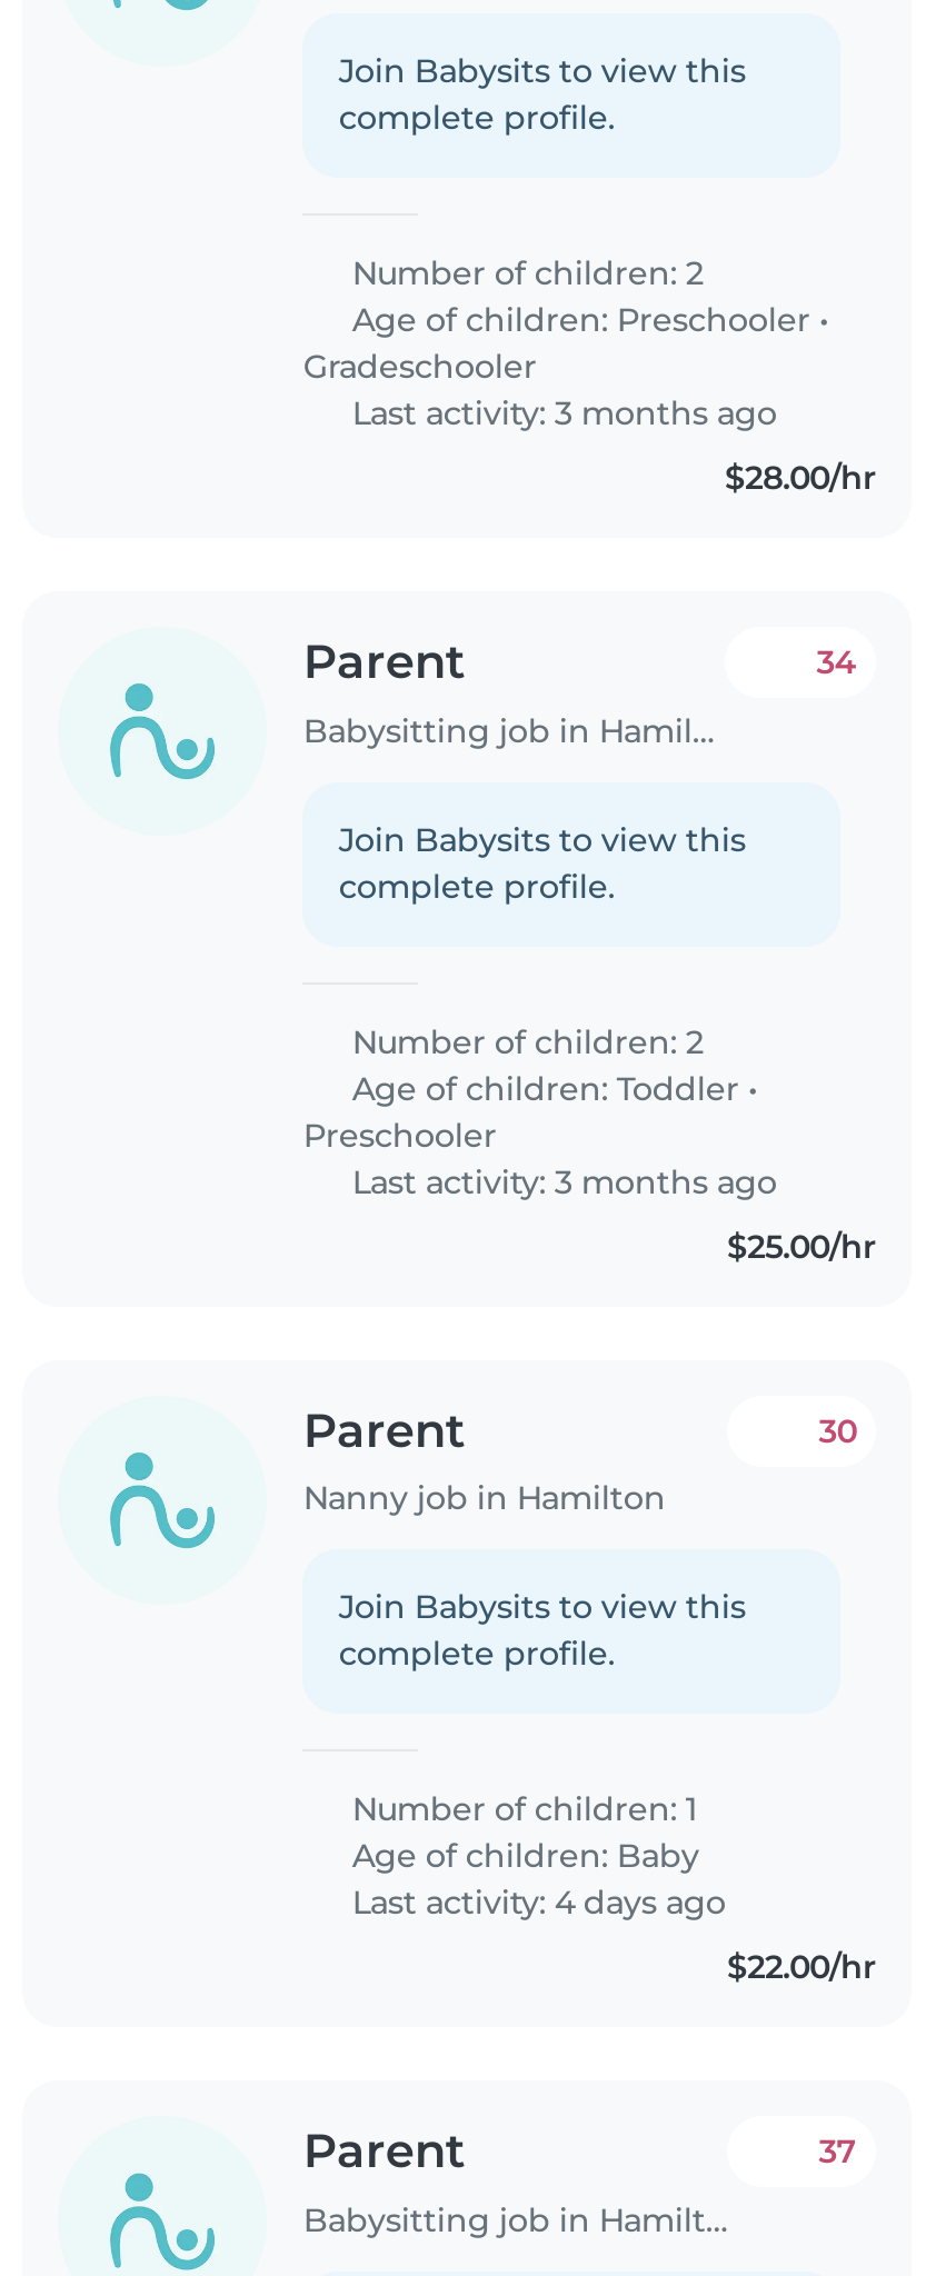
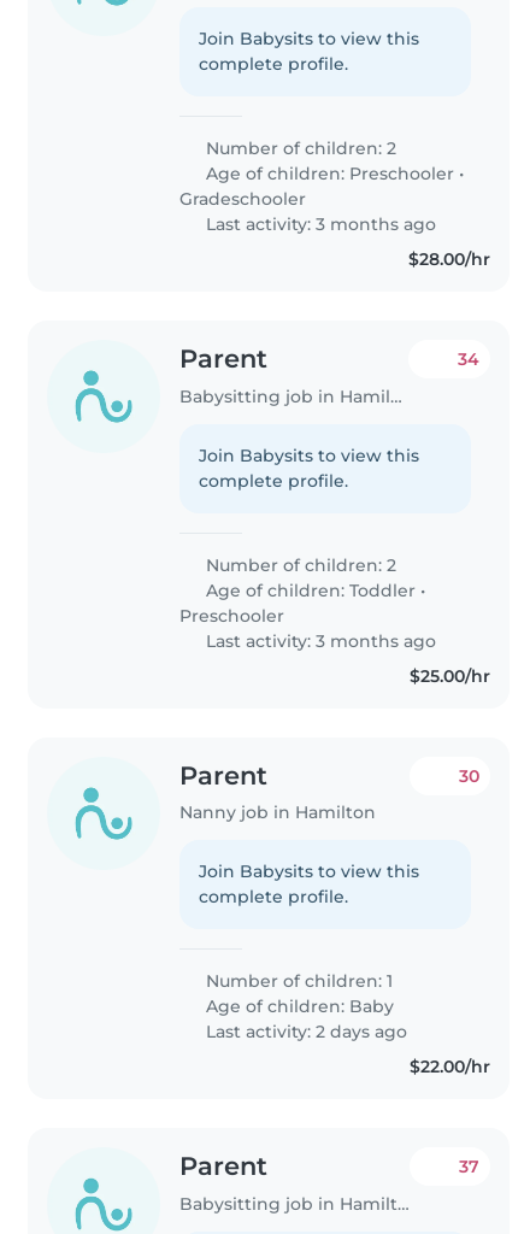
[343,1883,726,1923] Last activity: 4 days ago -> [202,1021,408,1043] Last activity: 2 days ago

